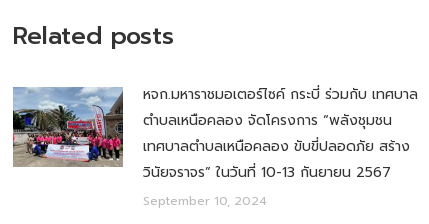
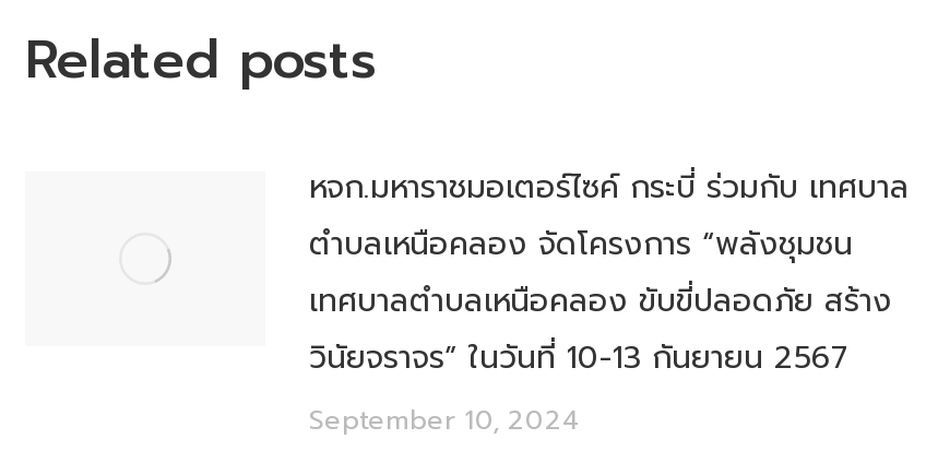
[12,86,124,168] [image] -> none

